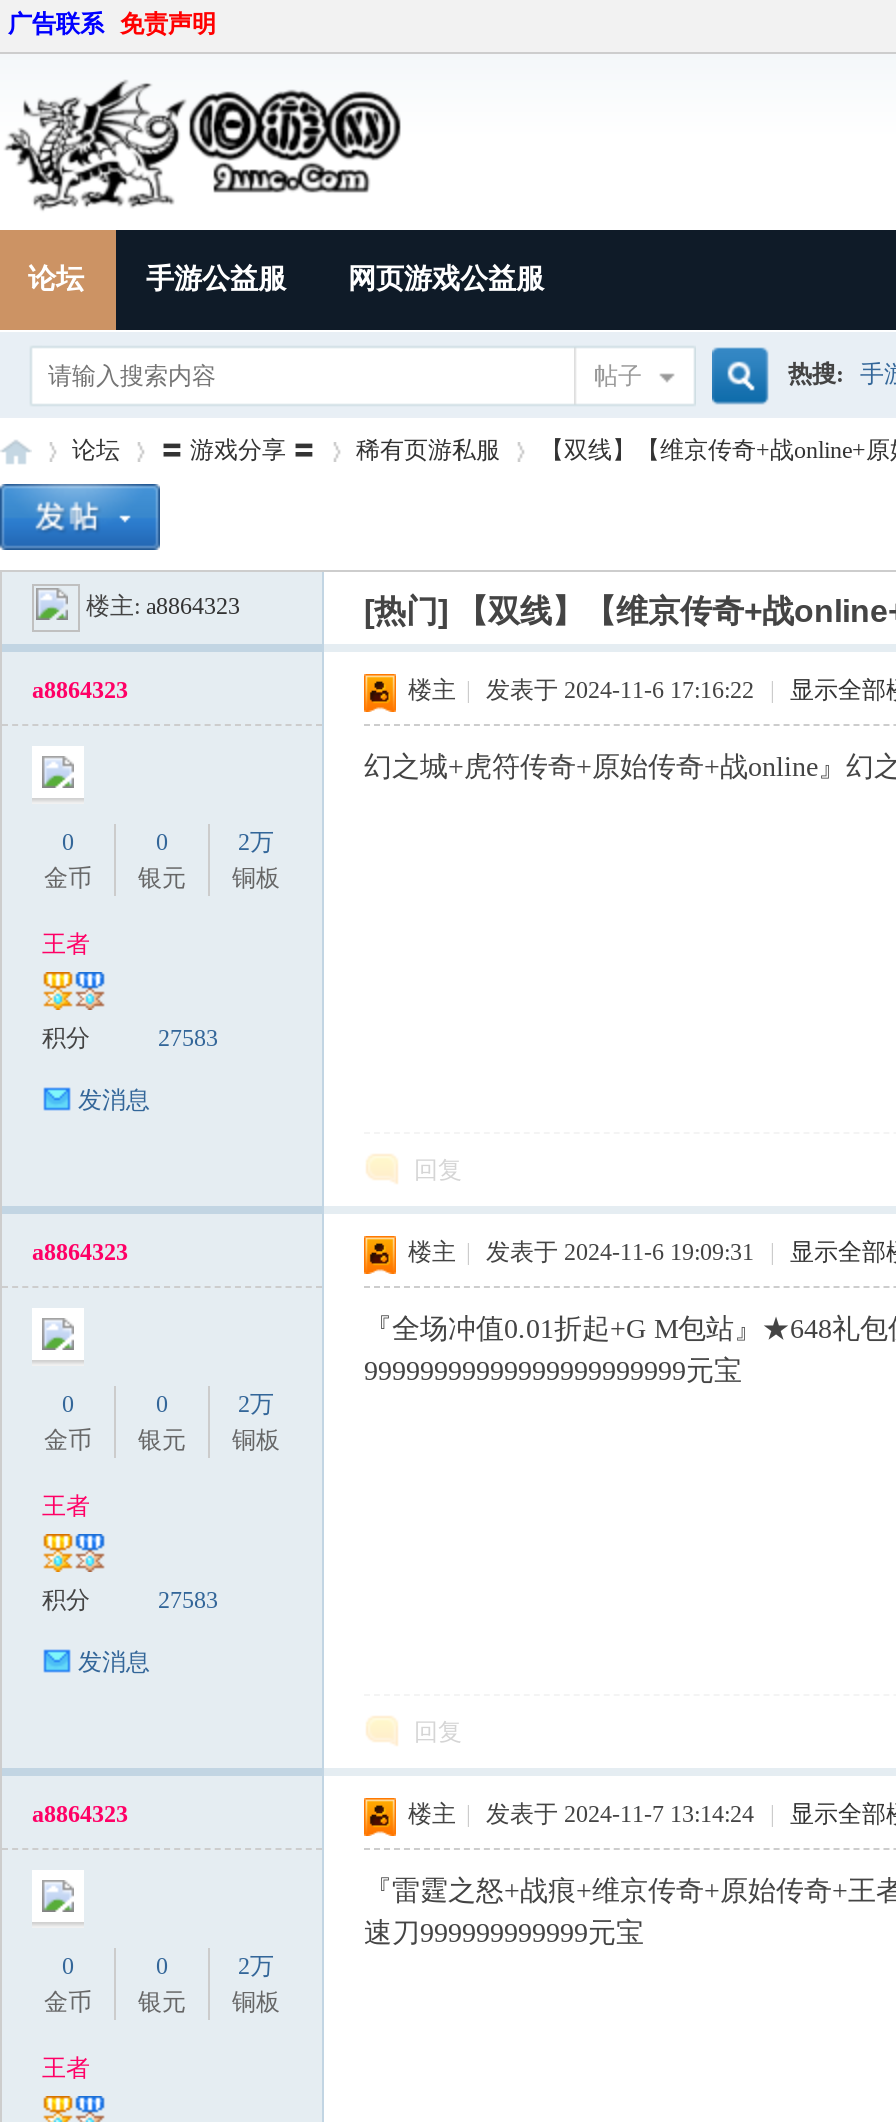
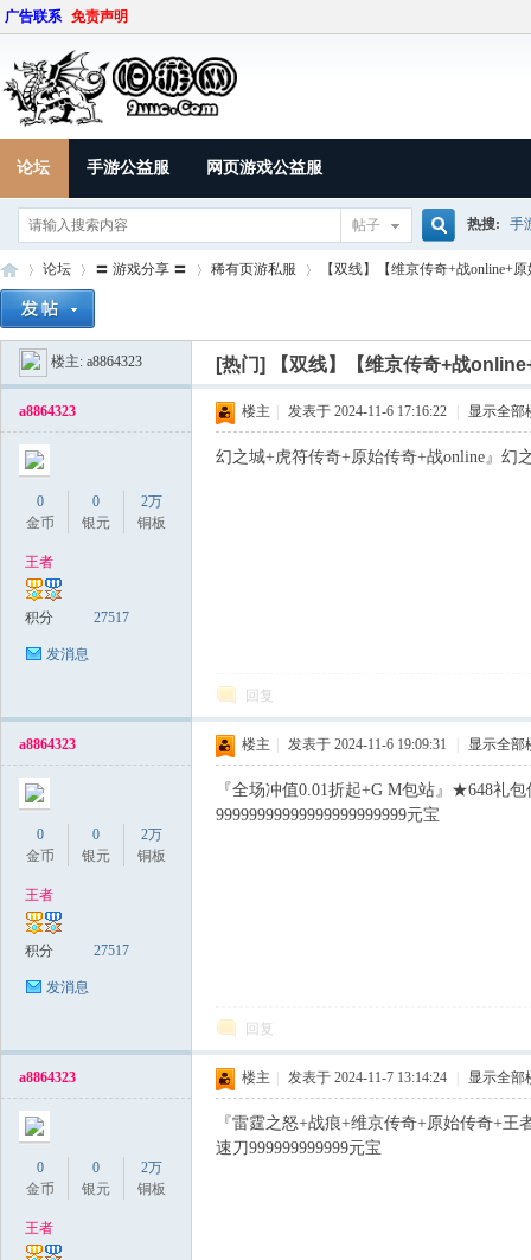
[158,1024,218,1052] 27583 -> [94,609,129,626] 27517
[158,1586,218,1614] 27583 -> [94,942,129,959] 27517

